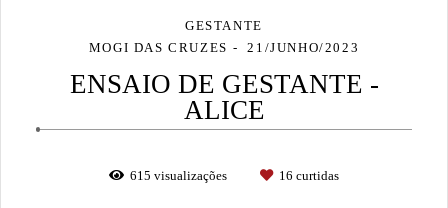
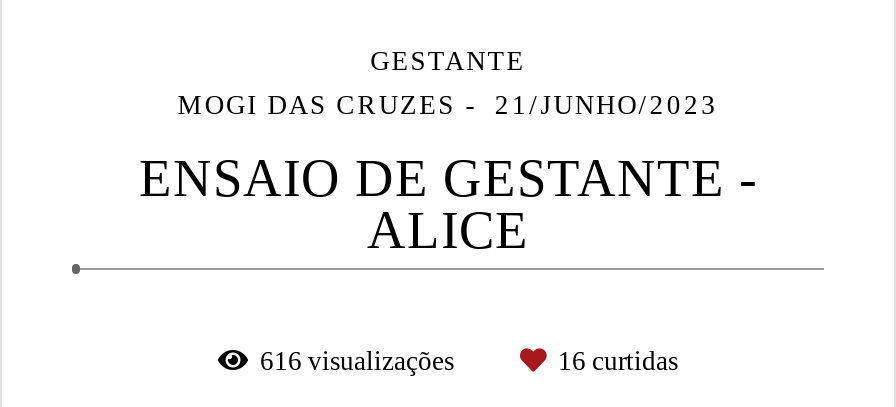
[130,168,230,183] 615 visualizações -> [260,347,460,377] 616 visualizações

